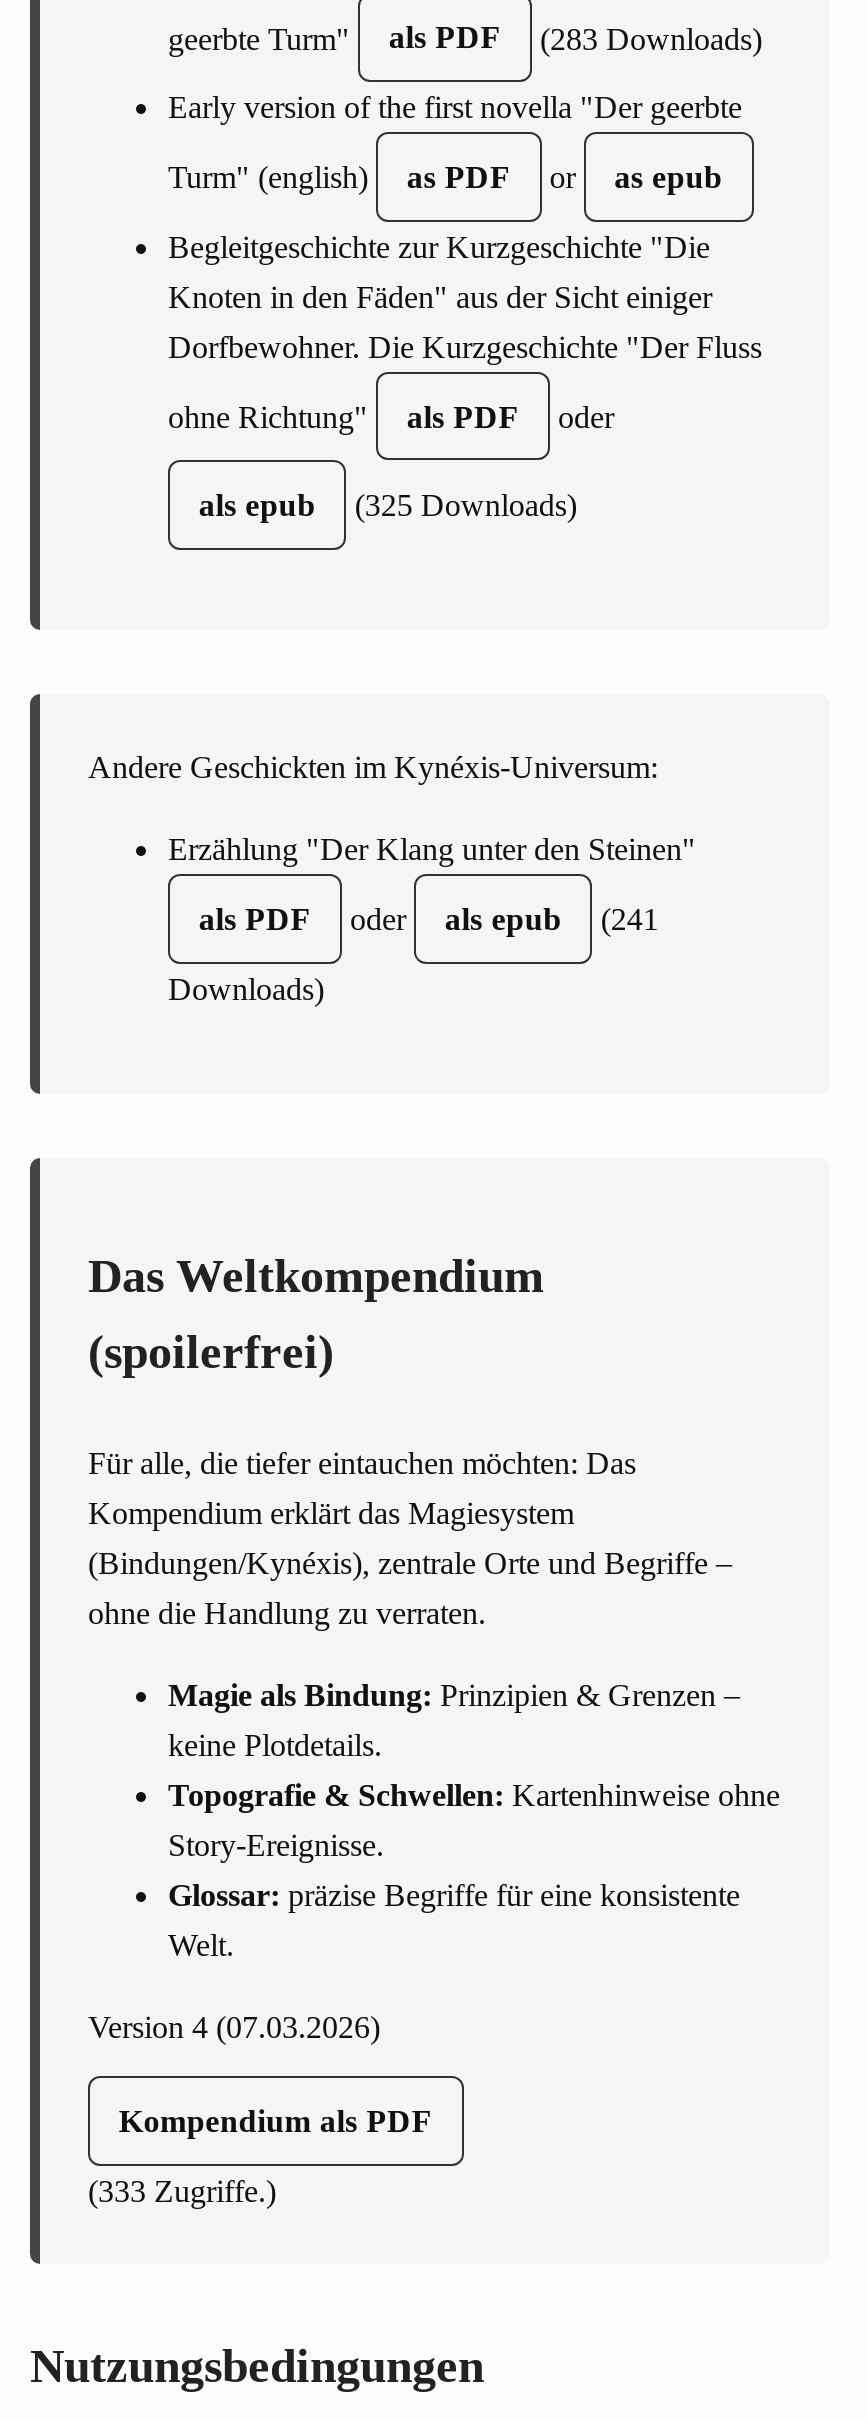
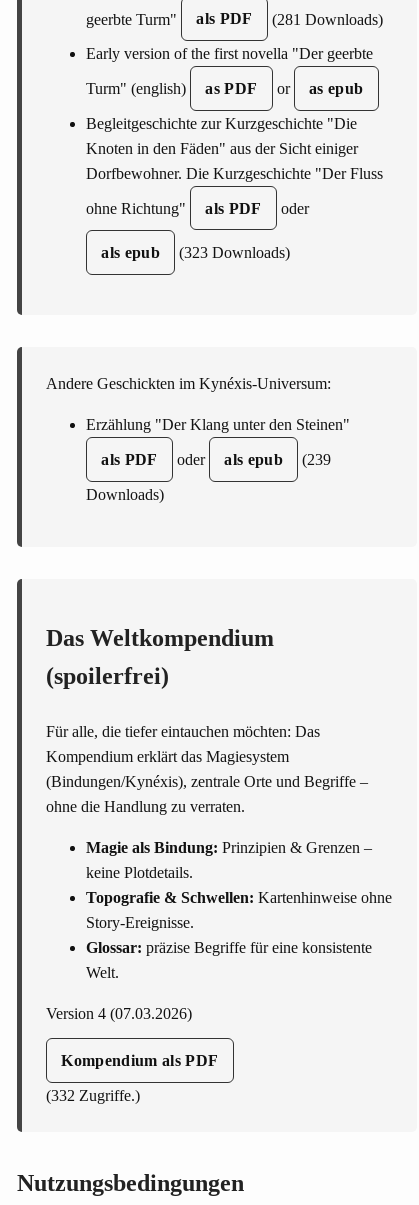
[168,21,762,55] geerbte Turm" als PDF (283 Downloads) -> [86,10,383,27] geerbte Turm" als PDF (281 Downloads)
[199,488,577,522] als epub (325 Downloads) -> [101,244,290,261] als epub (323 Downloads)
[199,901,659,935] als PDF oder als epub (241 -> [101,451,331,468] als PDF oder als epub (239
[88,2174,276,2208] (333 Zugriffe.) -> [46,1087,140,1104] (332 Zugriffe.)

